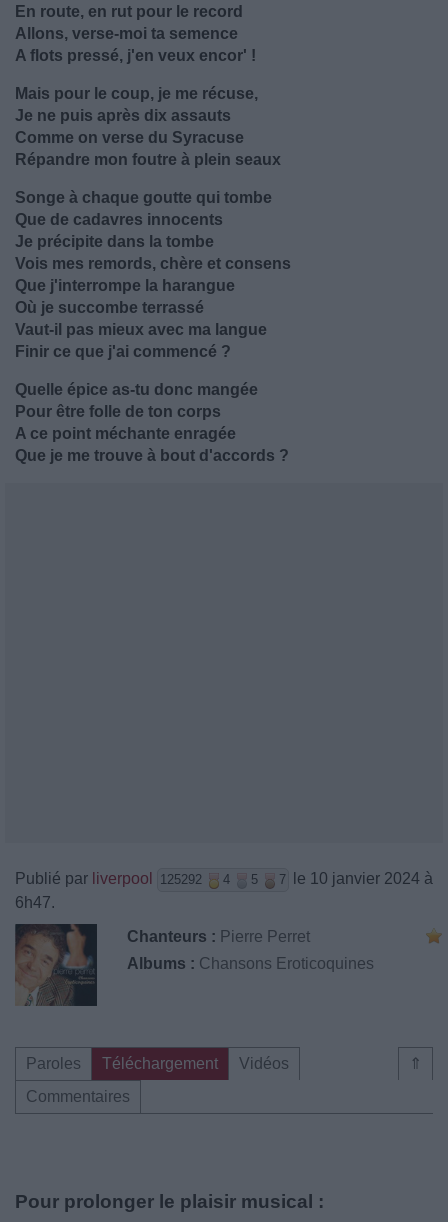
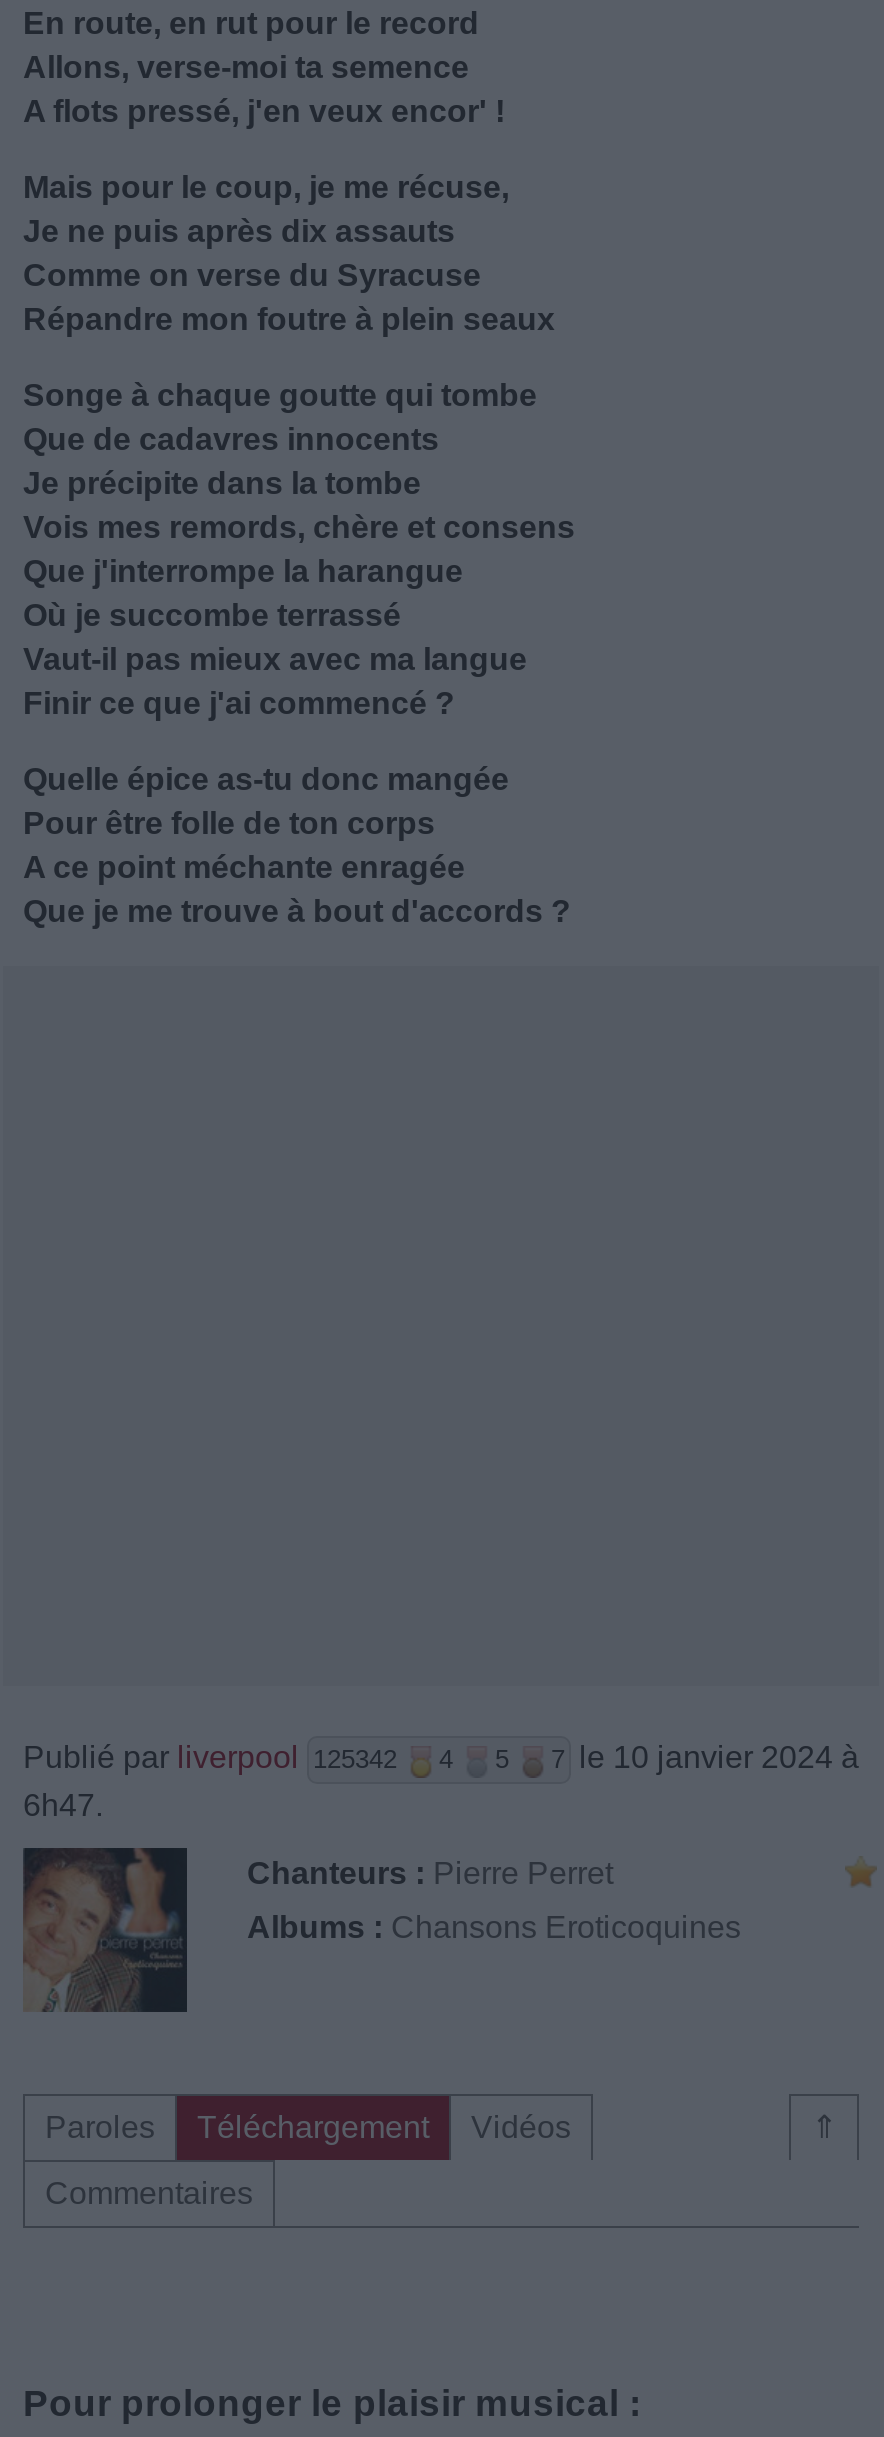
[15,870,206,887] Publié par liverpool 125292 -> [23,1740,405,1774] Publié par liverpool 125342

